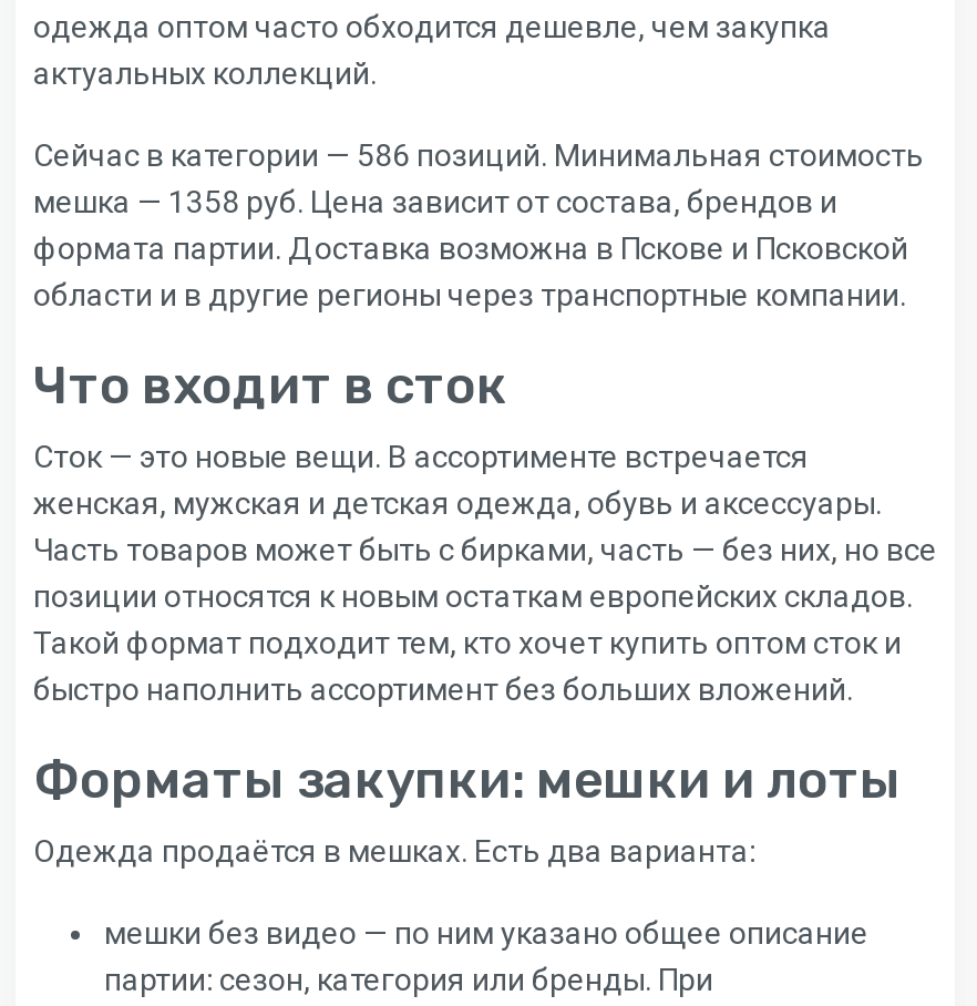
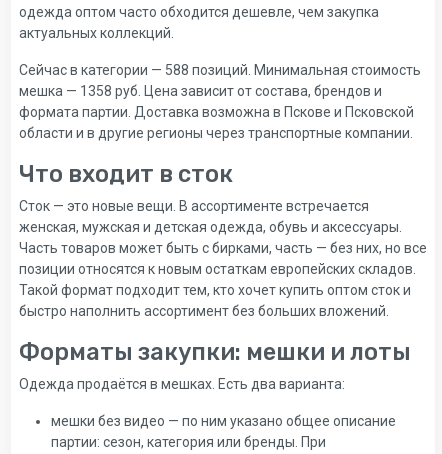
[33,137,924,172] Сейчас в категории — 586 позиций. Минимальная стоимость -> [19,62,421,78] Сейчас в категории — 588 позиций. Минимальная стоимость

